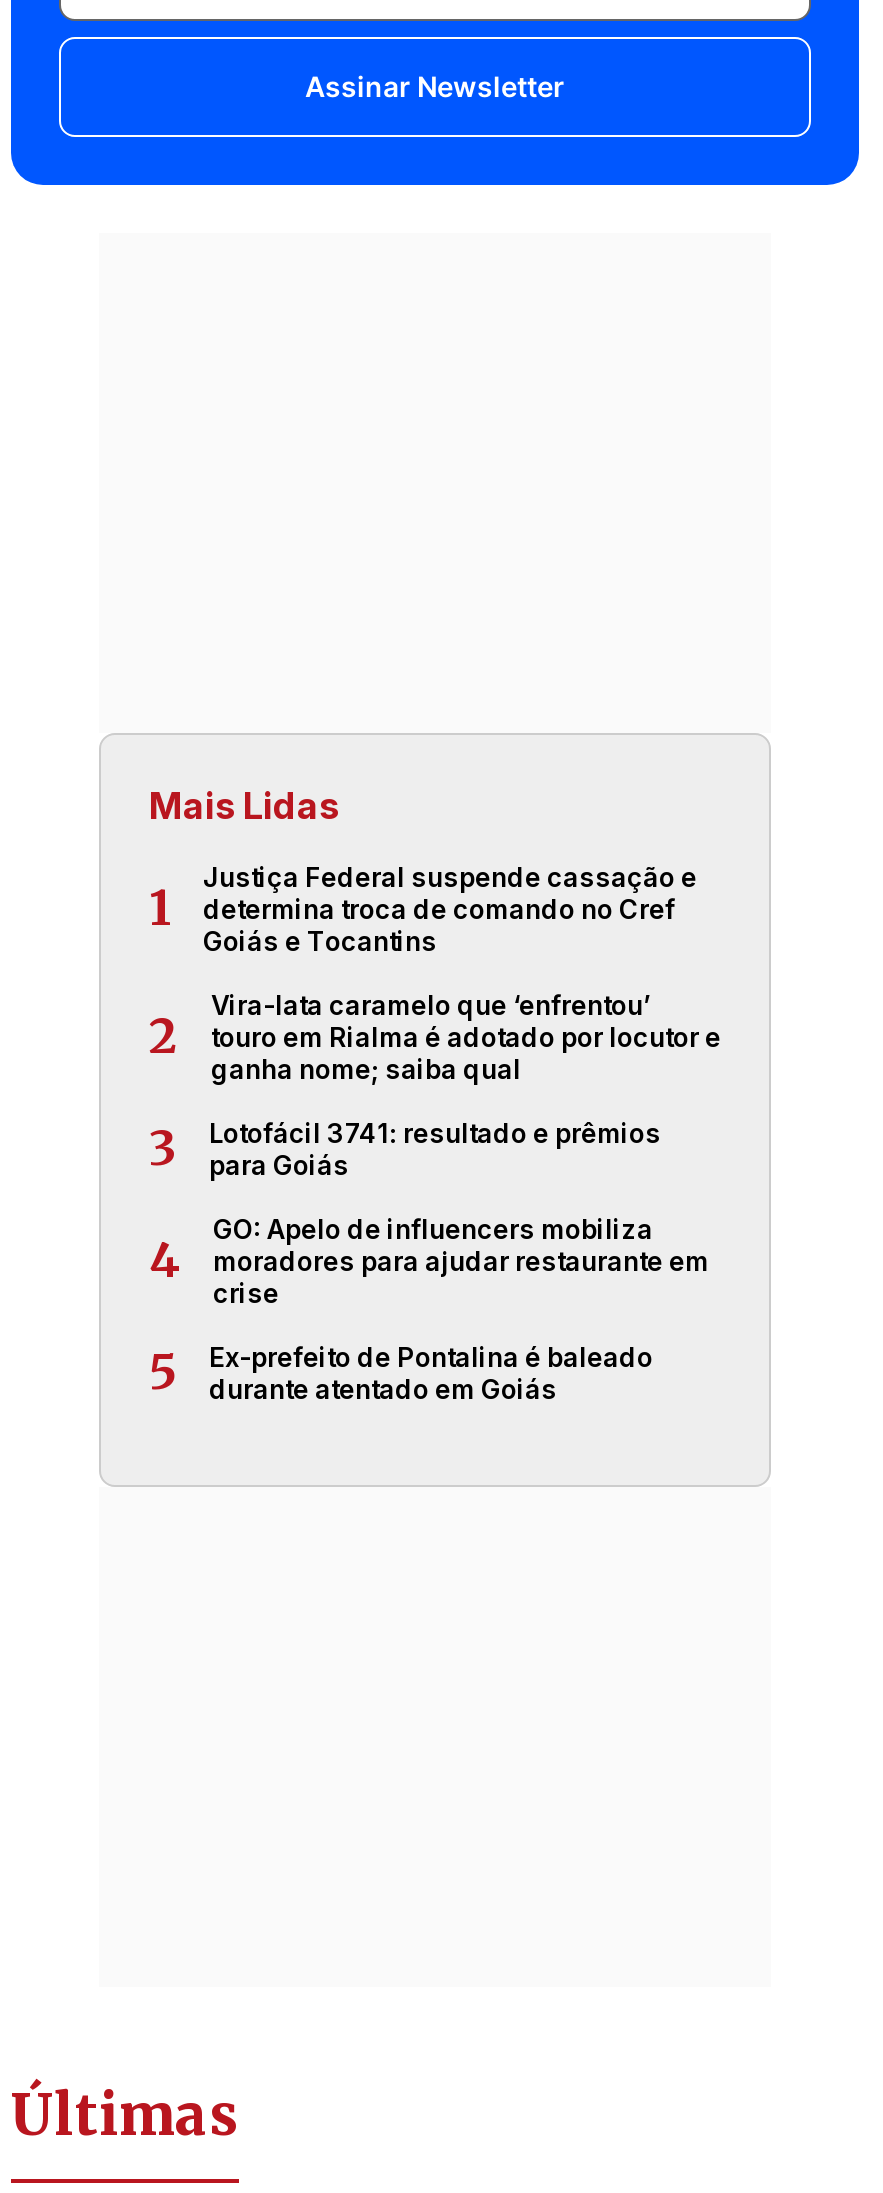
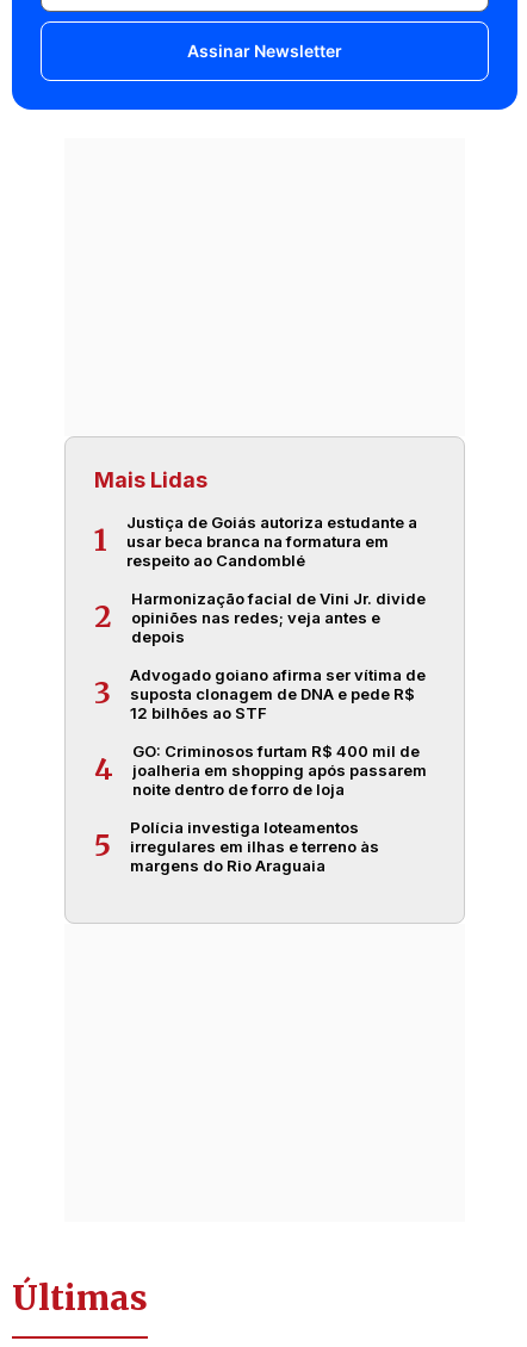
[203,860,697,956] Justiça Federal suspende cassação e | determina troca de comando no Cref | Goiás e Tocantins -> [126,512,417,569] Justiça de Goiás autoriza estudante a | usar beca branca na formatura em | respeito ao Candomblé
[211,988,721,1084] Vira-lata caramelo que ‘enfrentou’ | touro em Rialma é adotado por locutor e | ganha nome; saiba qual -> [131,589,426,646] Harmonização facial de Vini Jr. divide | opiniões nas redes; veja antes e | depois
[209,1116,661,1180] Lotofácil 3741: resultado e prêmios | para Goiás -> [130,665,426,722] Advogado goiano afirma ser vítima de | suposta clonagem de DNA e pede R$ | 12 bilhões ao STF
[213,1212,709,1308] GO: Apelo de influencers mobiliza | moradores para ajudar restaurante em | crise -> [132,741,427,798] GO: Criminosos furtam R$ 400 mil de | joalheria em shopping após passarem | noite dentro de forro de loja
[209,1340,653,1404] Ex-prefeito de Pontalina é baleado | durante atentado em Goiás -> [130,817,379,875] Polícia investiga loteamentos | irregulares em ilhas e terreno às | margens do Rio Araguaia

